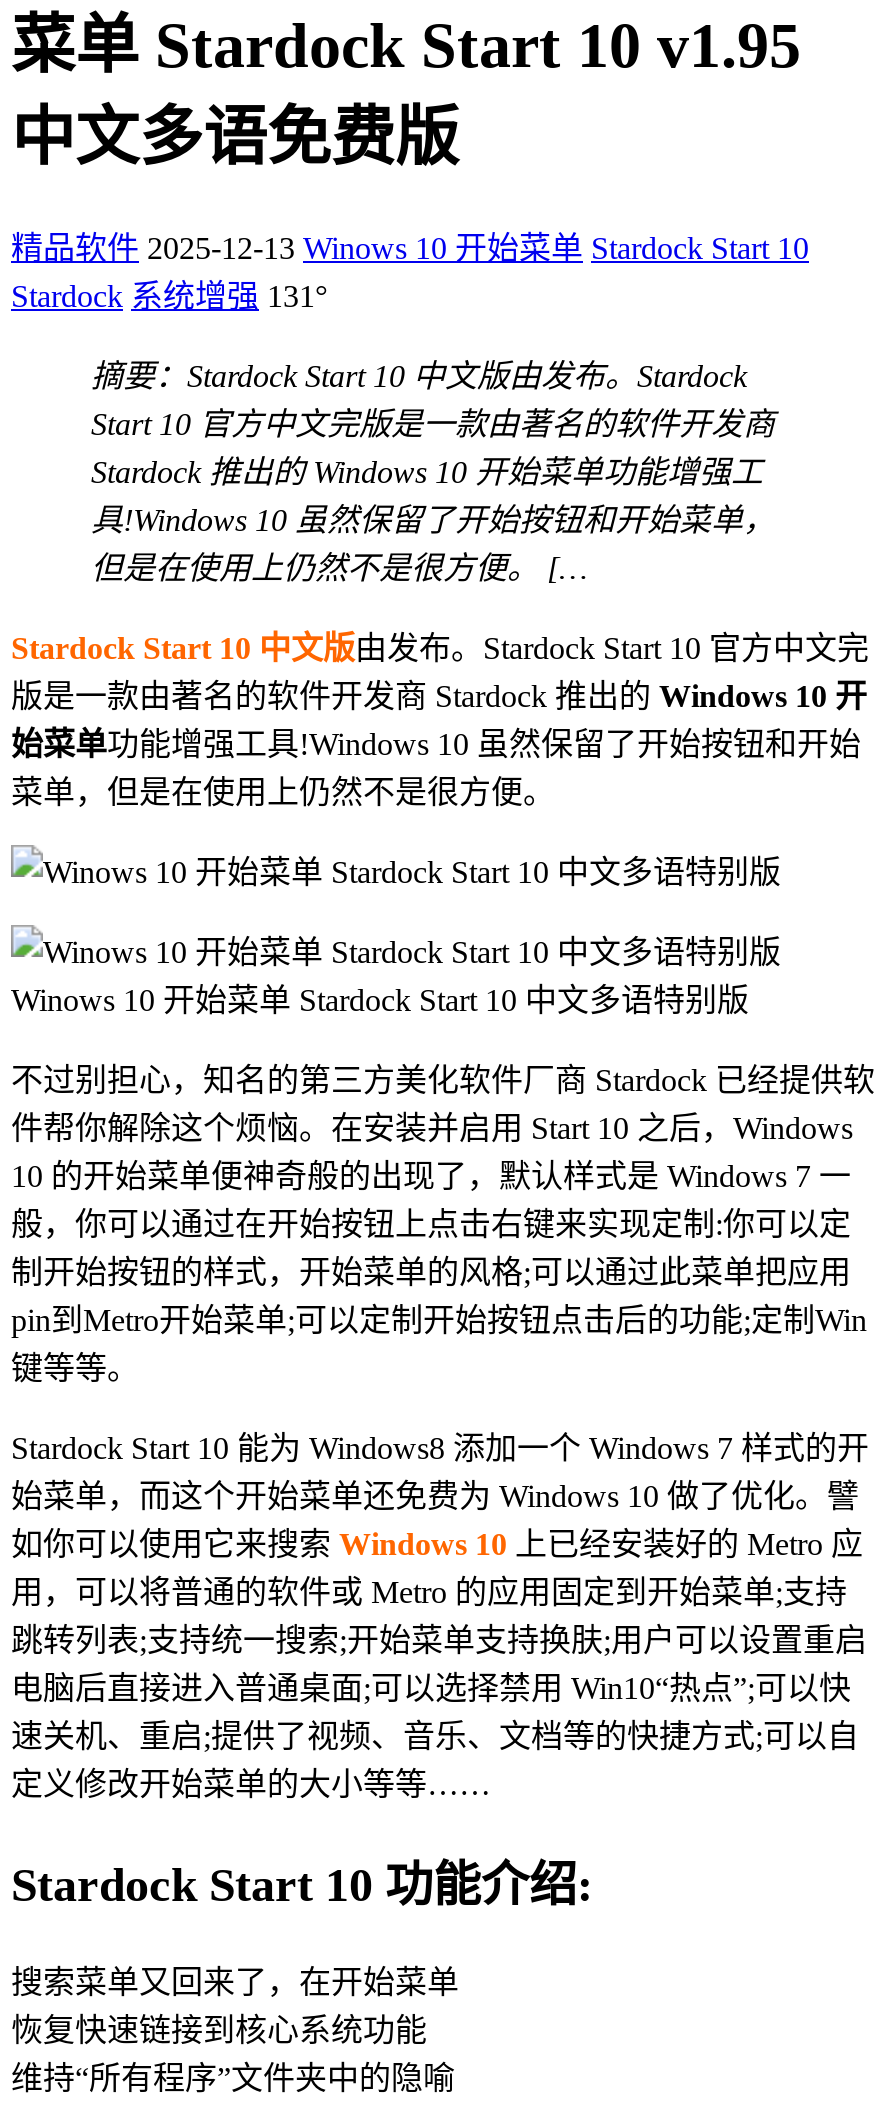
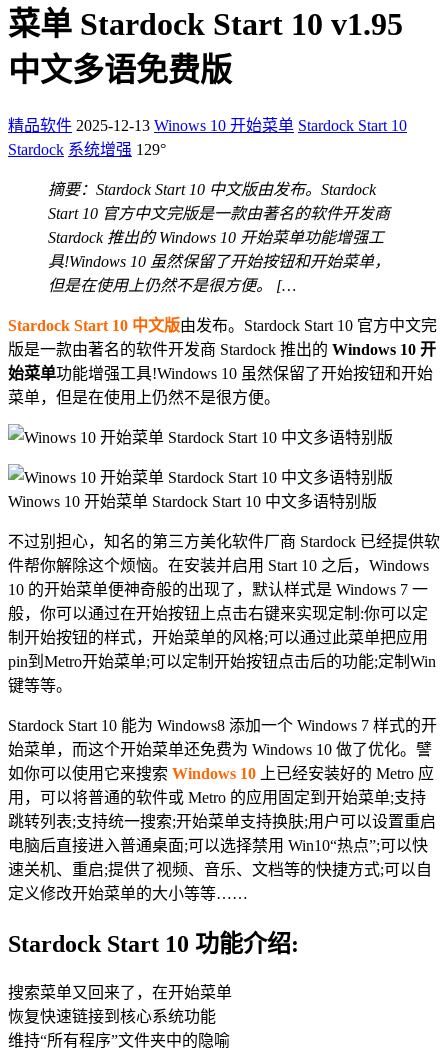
[11,279,327,313] Stardock 系统增强 131° -> [8,141,166,158] Stardock 系统增强 129°

